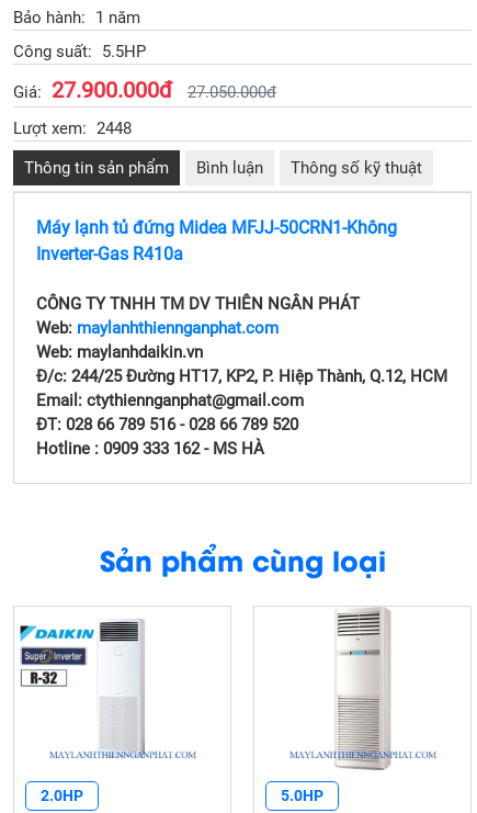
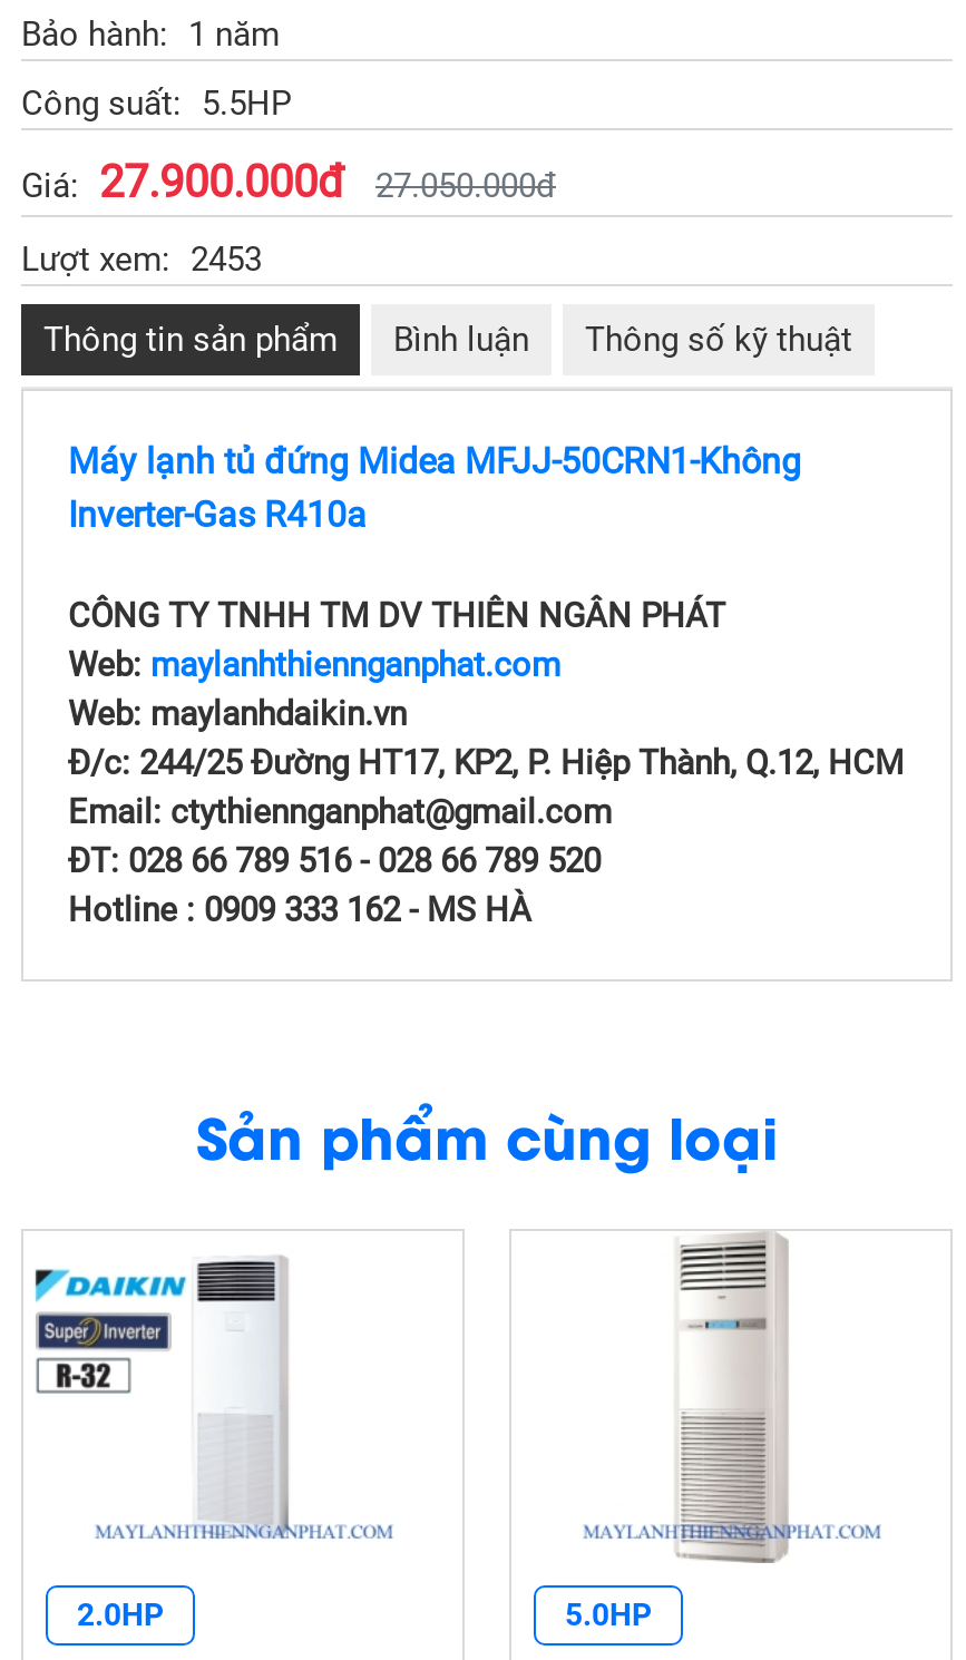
[13,118,132,138] Lượt xem: 2448 -> [21,240,262,280] Lượt xem: 2453

